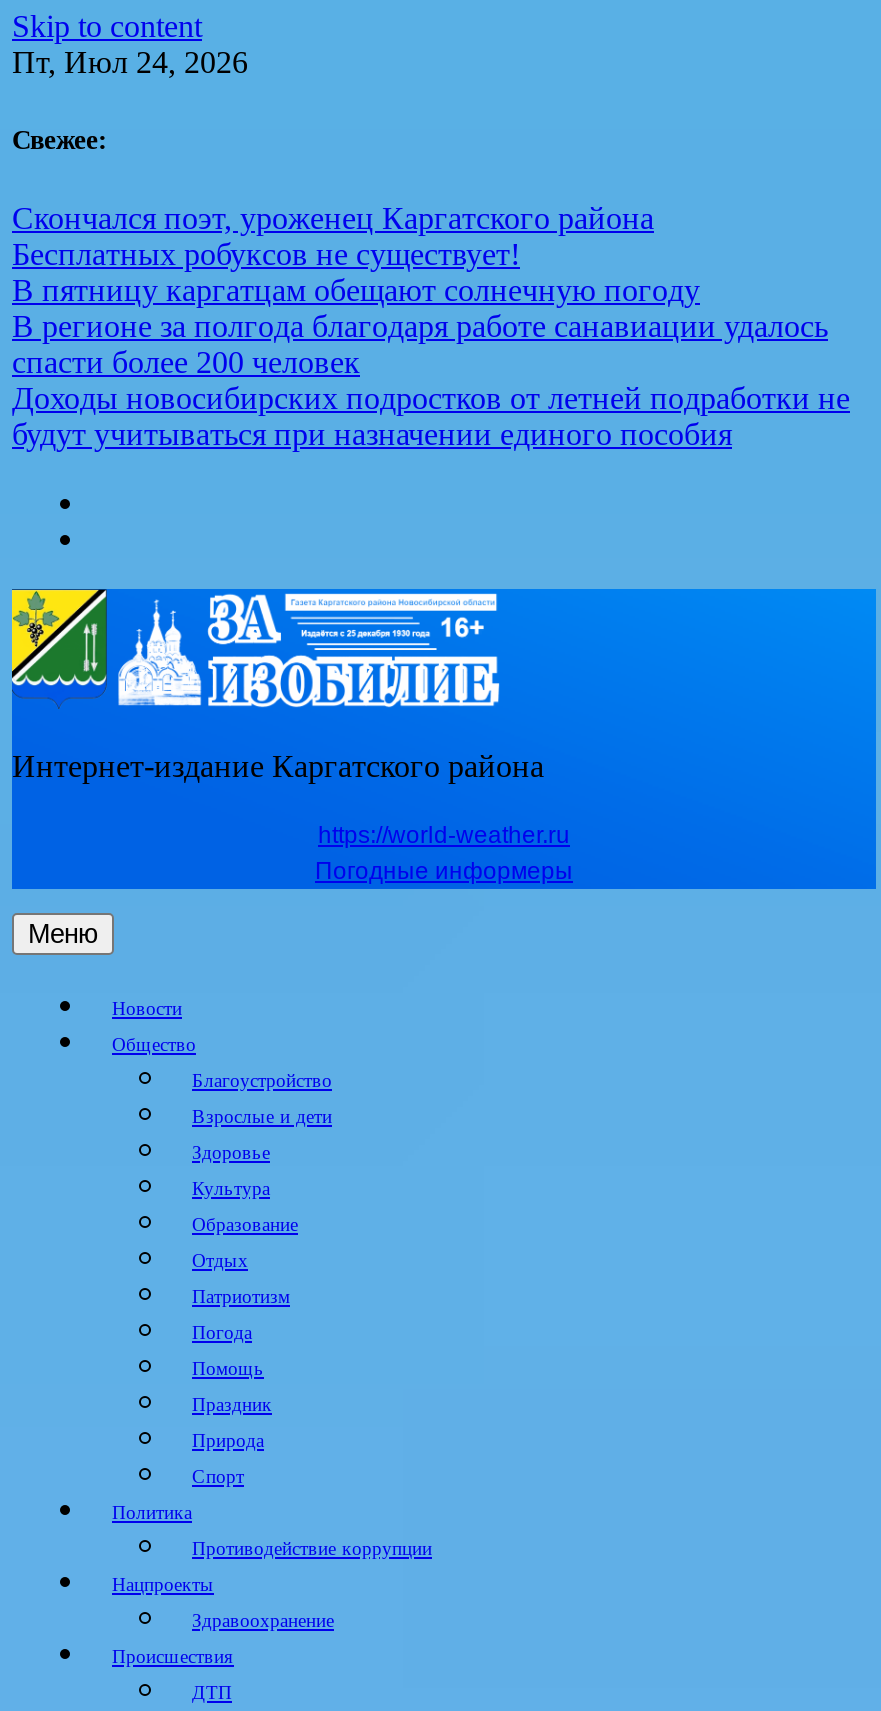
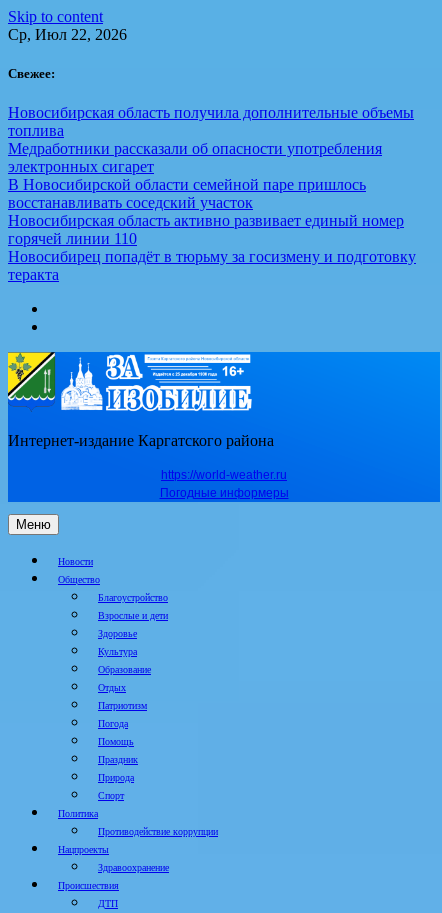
[12,45,248,79] Пт, Июл 24, 2026 -> [8,26,127,43] Ср, Июл 22, 2026
[12,202,850,452] Скончался поэт, уроженец Каргатского района | Бесплатных робуксов не существует! | В пятницу каргатцам обещают солнечную погоду | В регионе за полгода благодаря работе санавиации удалось | спасти более 200 человек | Доходы новосибирских подростков от летней подработки не | будут учитываться при назначении единого пособия -> [8,104,416,283] Новосибирская область получила дополнительные объемы | топлива | Медработники рассказали об опасности употребления | электронных сигарет | В Новосибирской области семейной паре пришлось | восстанавливать соседский участок | Новосибирская область активно развивает единый номер | горячей линии 110 | Новосибирец попадёт в тюрьму за госизмену и подготовку | теракта

